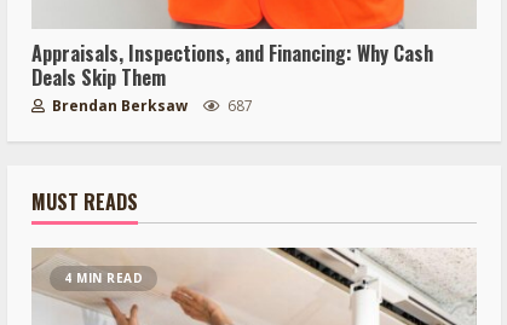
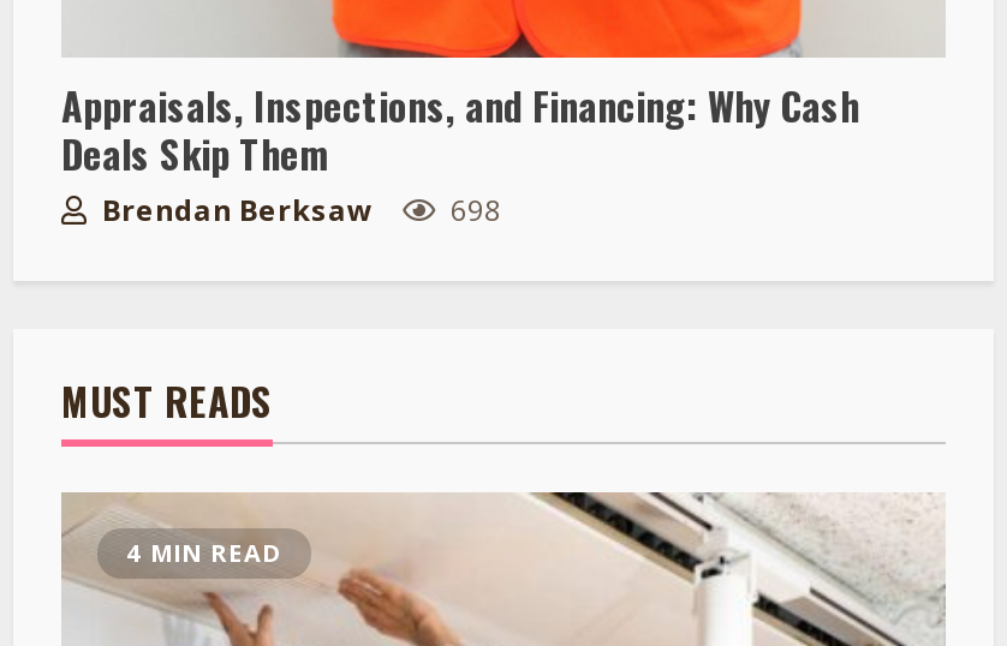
[48,95,253,116] Brendan Berksaw 687 -> [95,189,501,230] Brendan Berksaw 698

